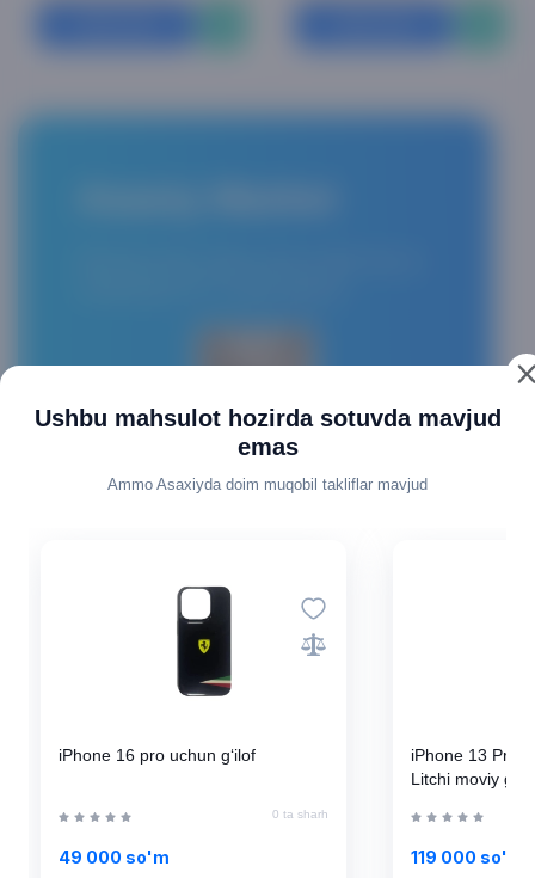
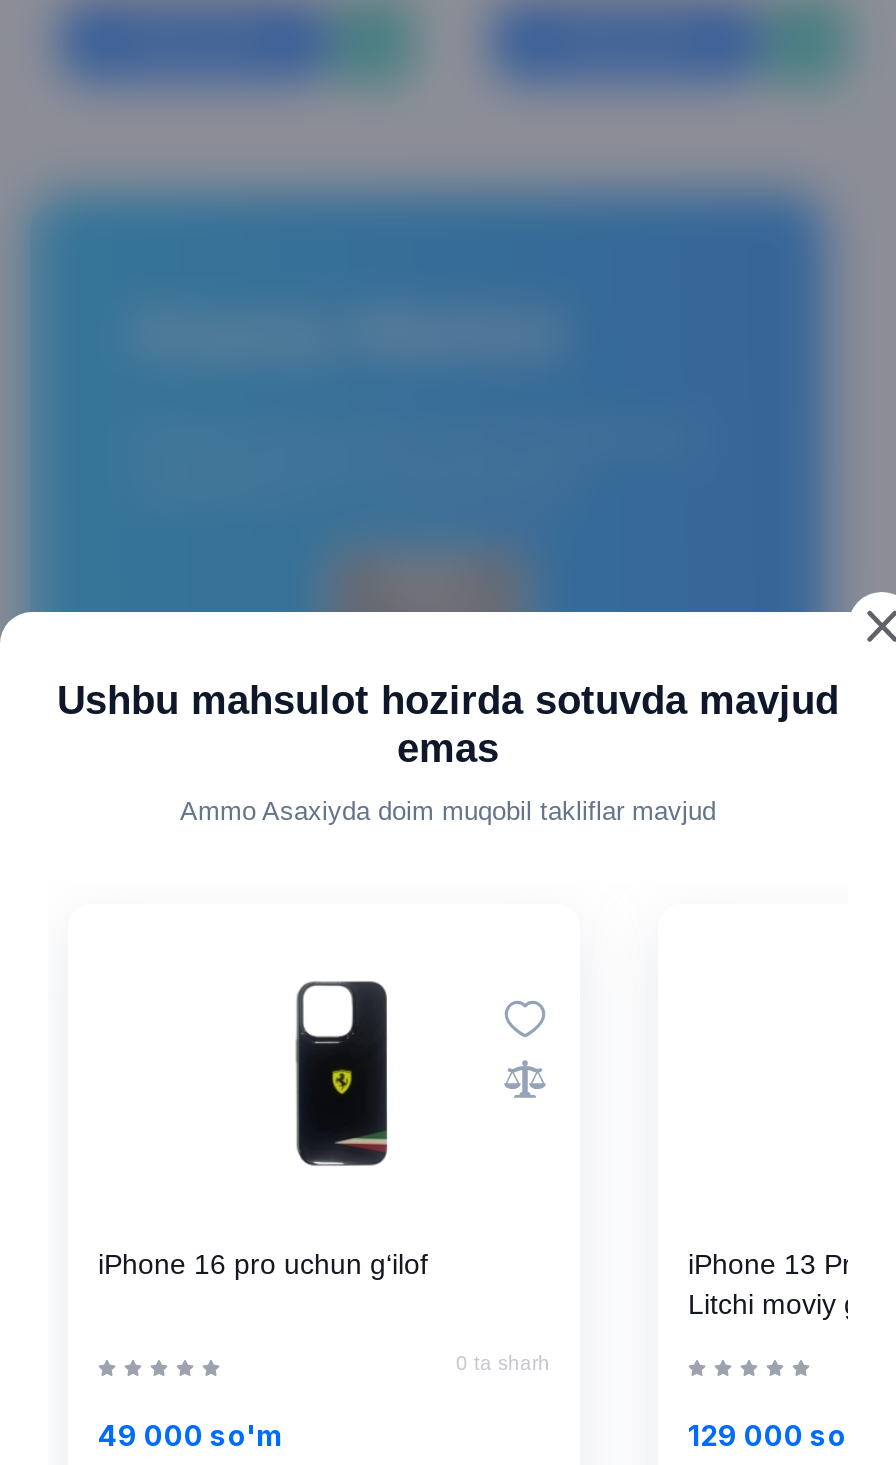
[411,847,524,867] 119 000 so'm -> [688,1418,884,1452] 129 000 so'm

